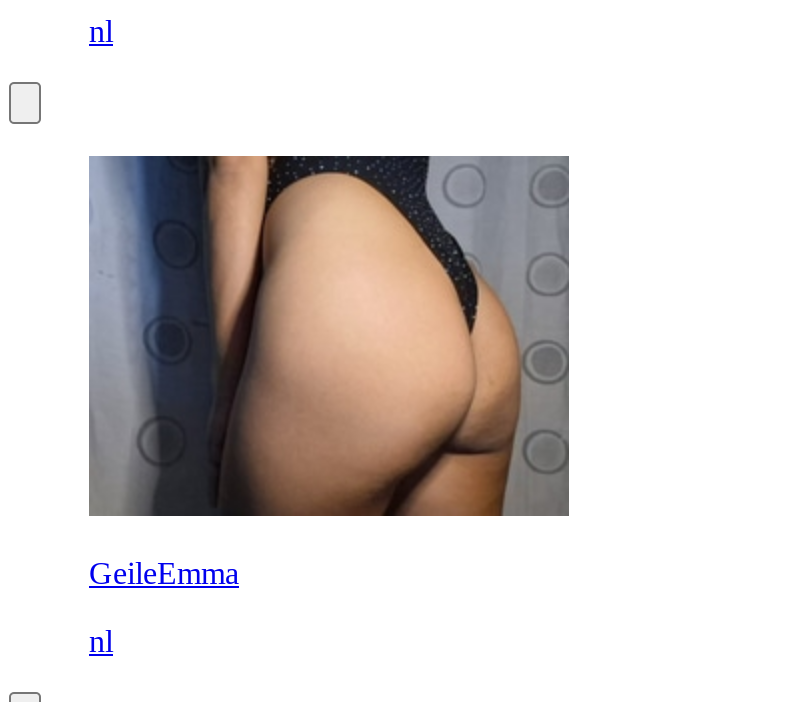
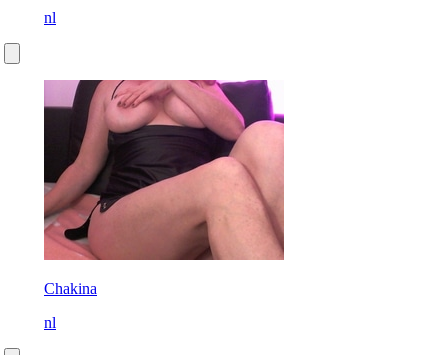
[89,154,571,590] [image] | GeileEmma -> [44,79,285,297] [image] | Chakina

